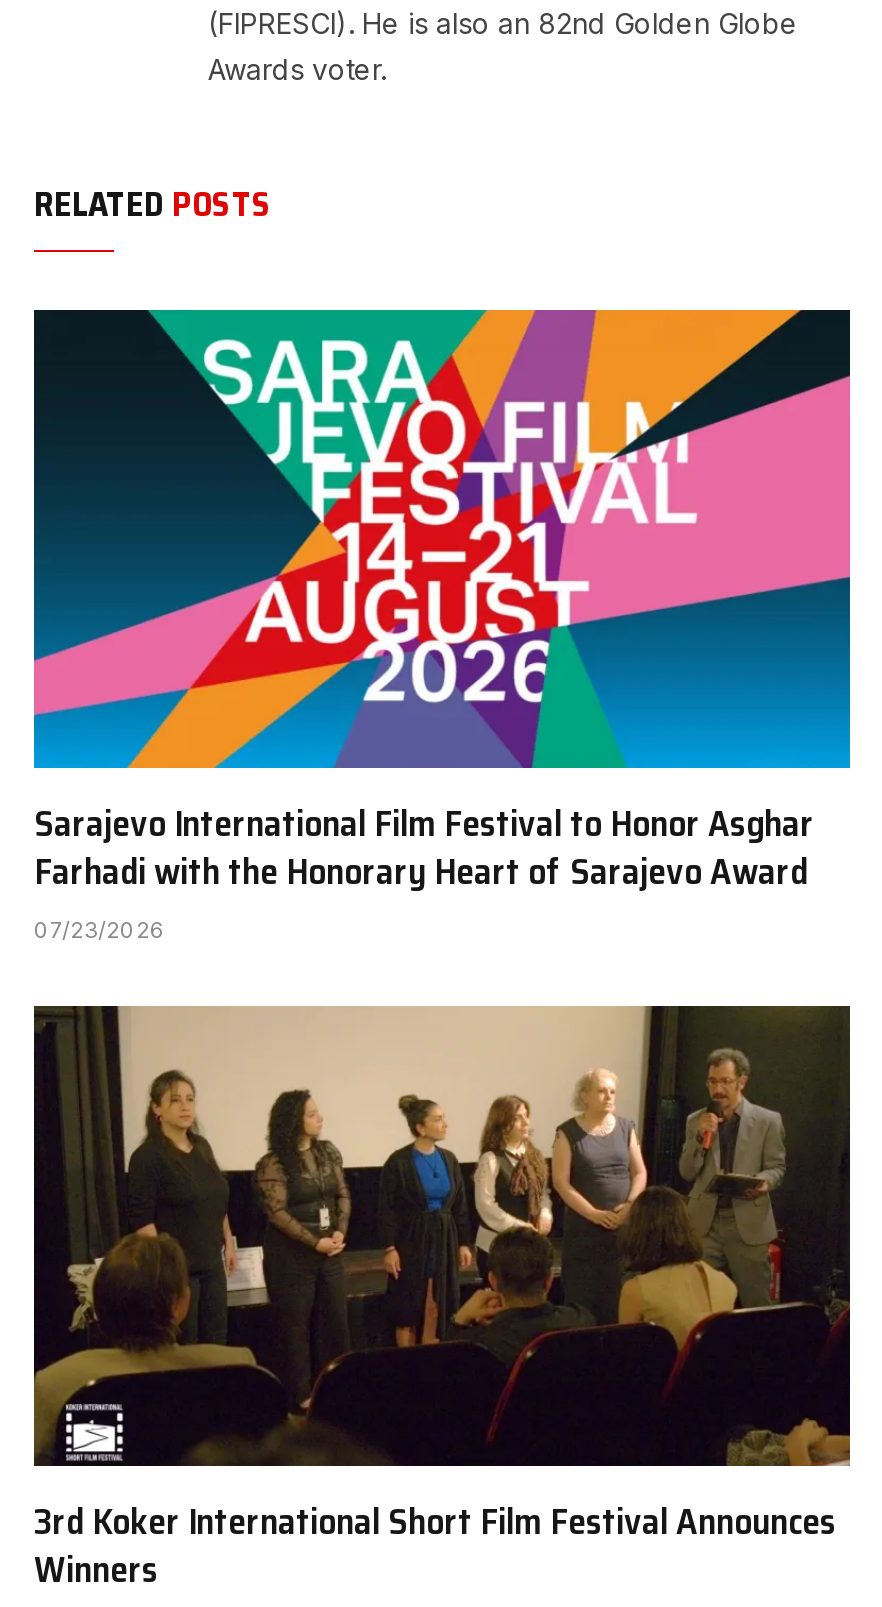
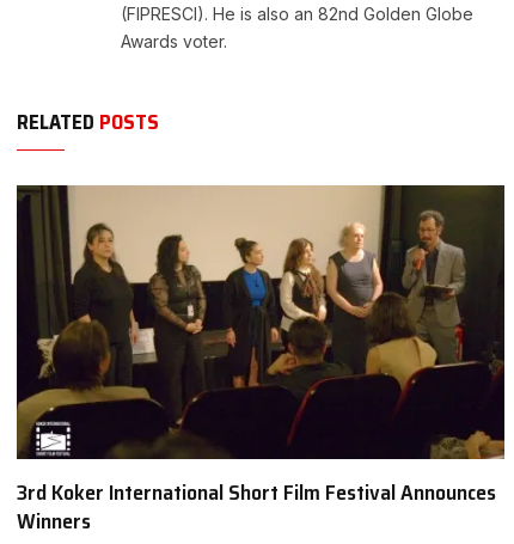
[32,308,852,944] [image] | Sarajevo International Film Festival to Honor Asghar | Farhadi with the Honorary Heart of Sarajevo Award | 07/23/2026 -> none

